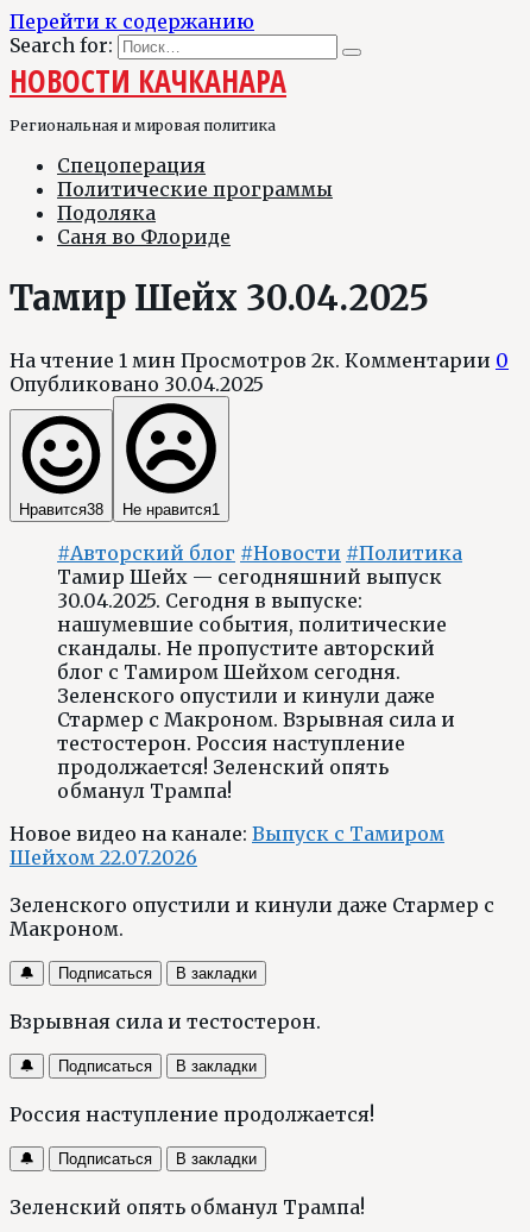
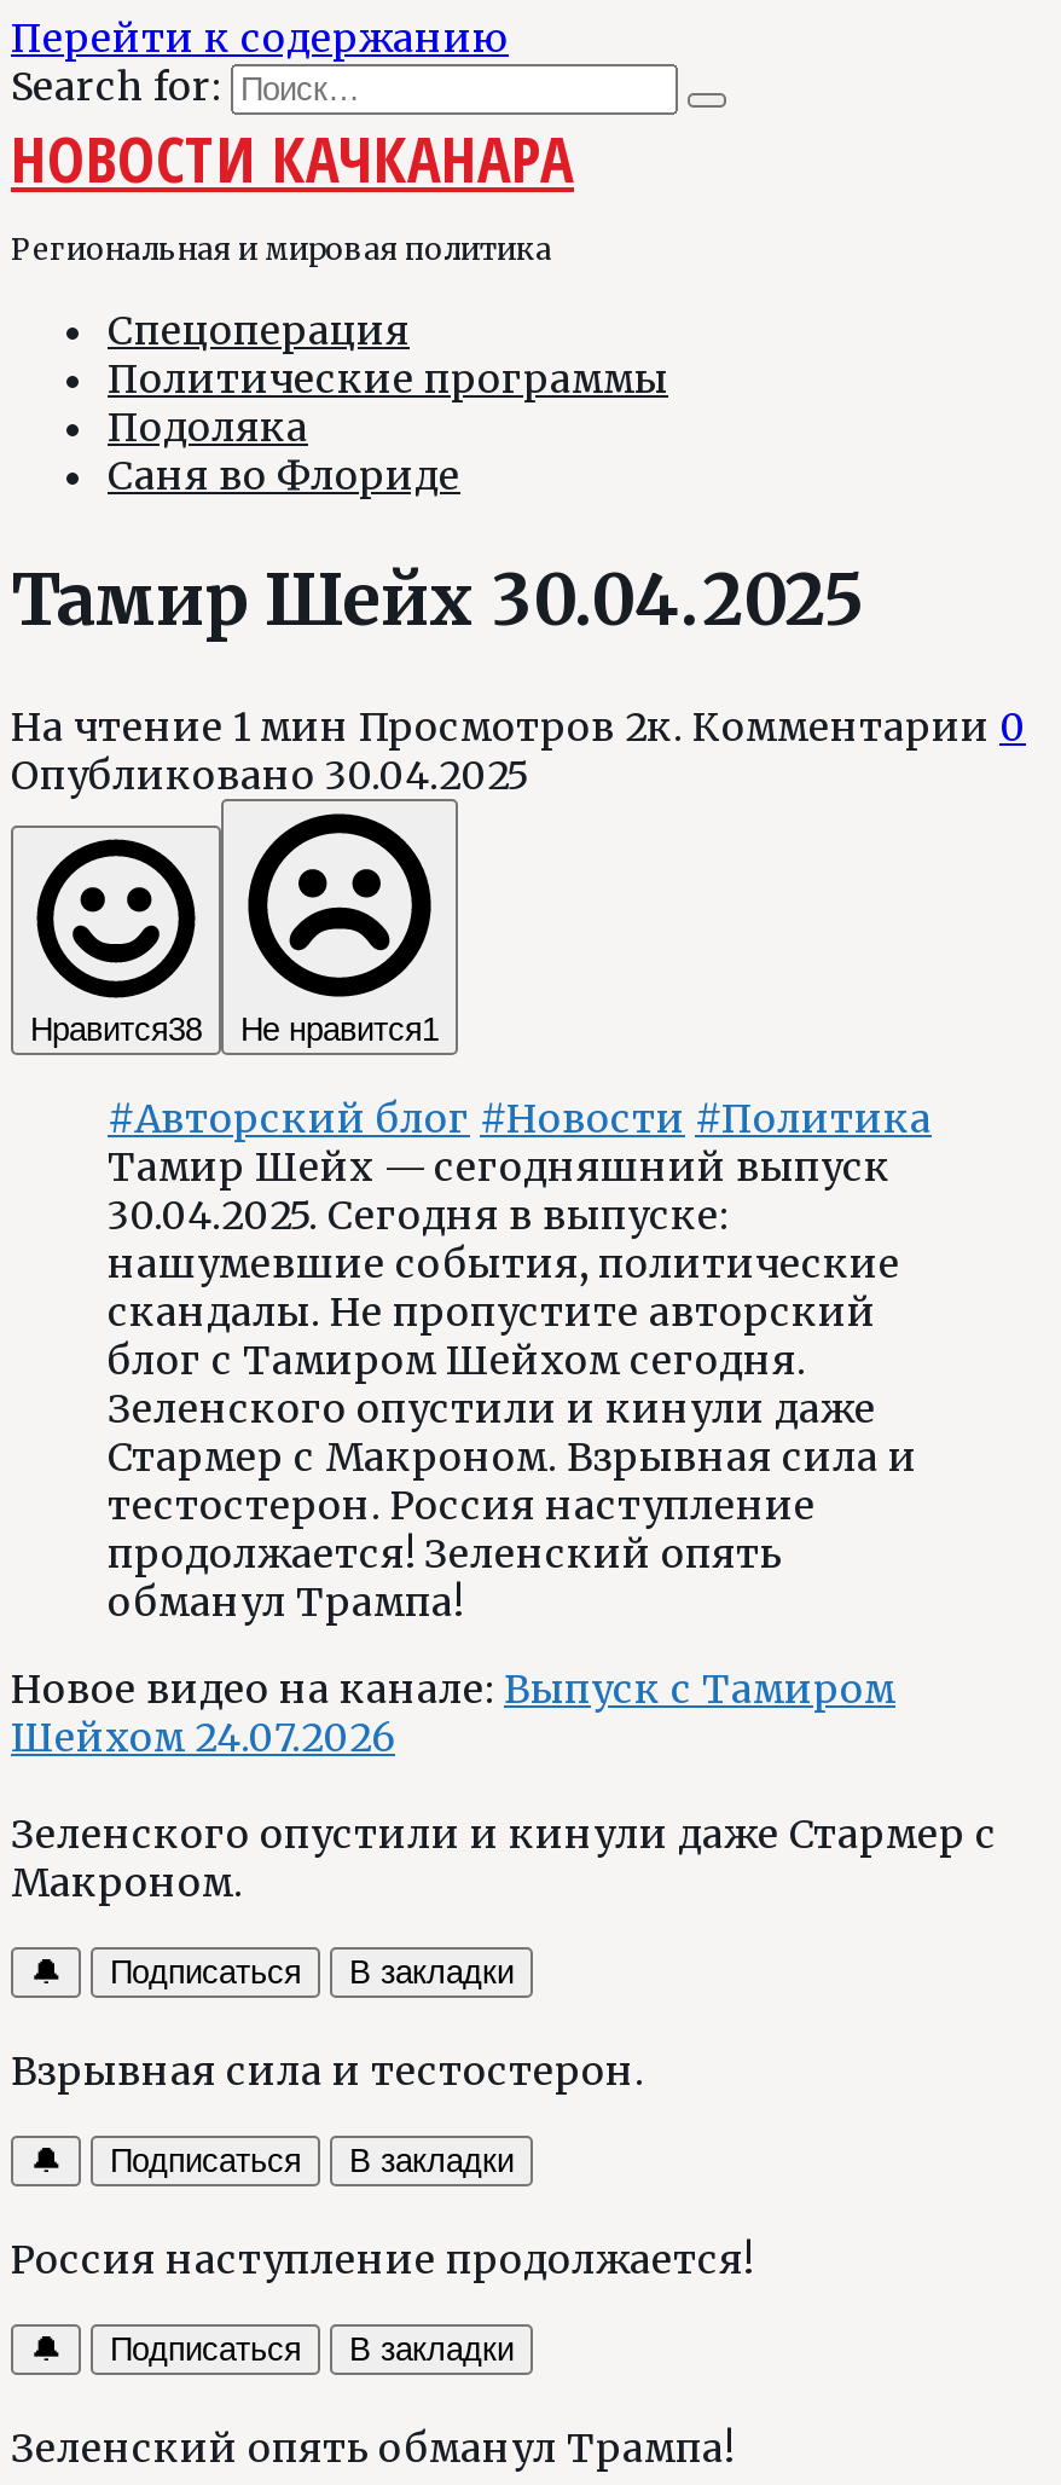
[10,845,197,869] Шейхом 22.07.2026 -> [11,1712,395,1761] Шейхом 24.07.2026

